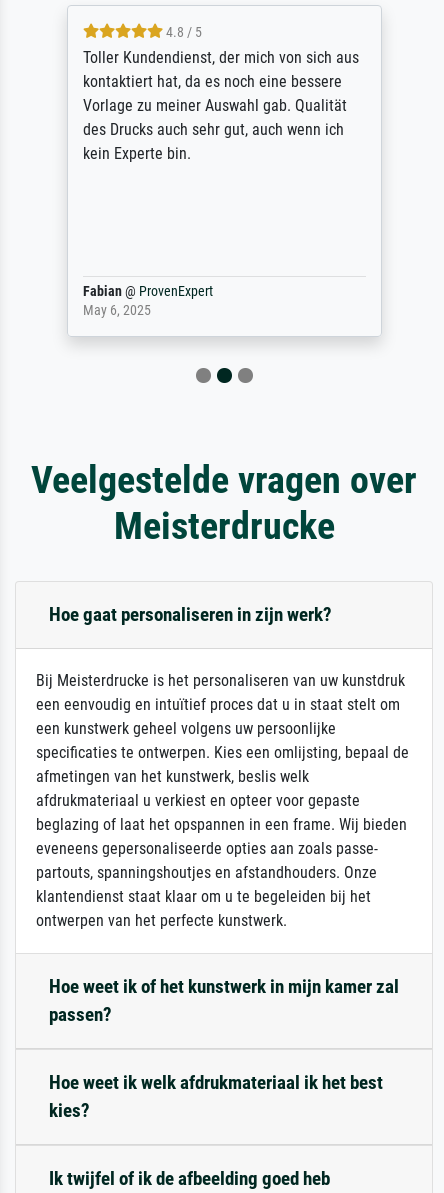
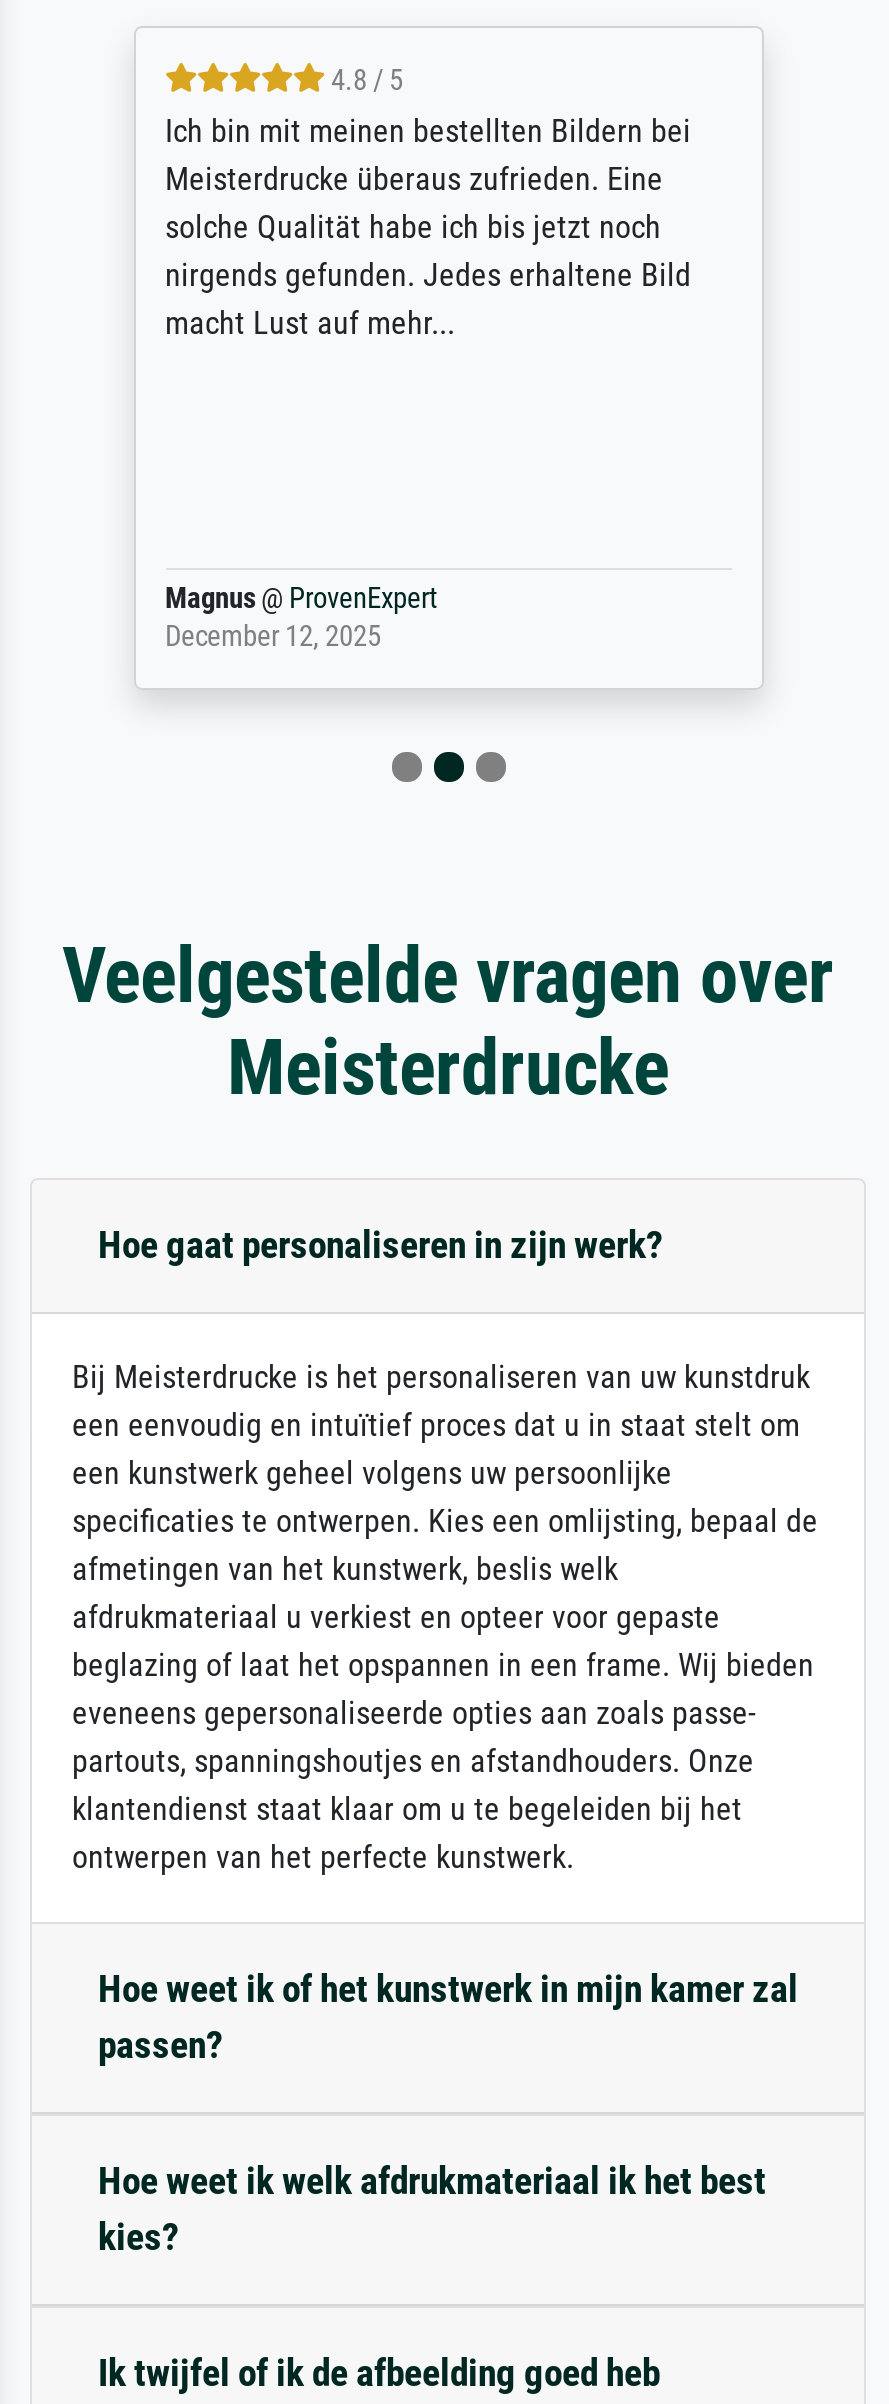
[82,47,358,162] Toller Kundendienst, der mich von sich aus | kontaktiert hat, da es noch eine bessere | Vorlage zu meiner Auswahl gab. Qualität | des Drucks auch sehr gut, auch wenn ich | kein Experte bin. -> [165,113,691,343] Ich bin mit meinen bestellten Bildern bei | Meisterdrucke überaus zufrieden. Eine | solche Qualität habe ich bis jetzt noch | nirgends gefunden. Jedes erhaltene Bild | macht Lust auf mehr...
[82,282,212,318] Fabian @ ProvenExpert | May 6, 2025 -> [165,583,437,655] Magnus @ ProvenExpert | December 12, 2025

